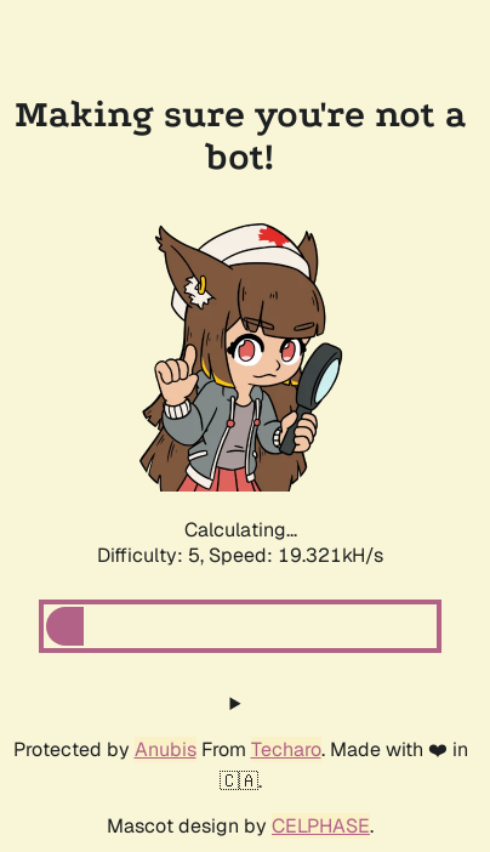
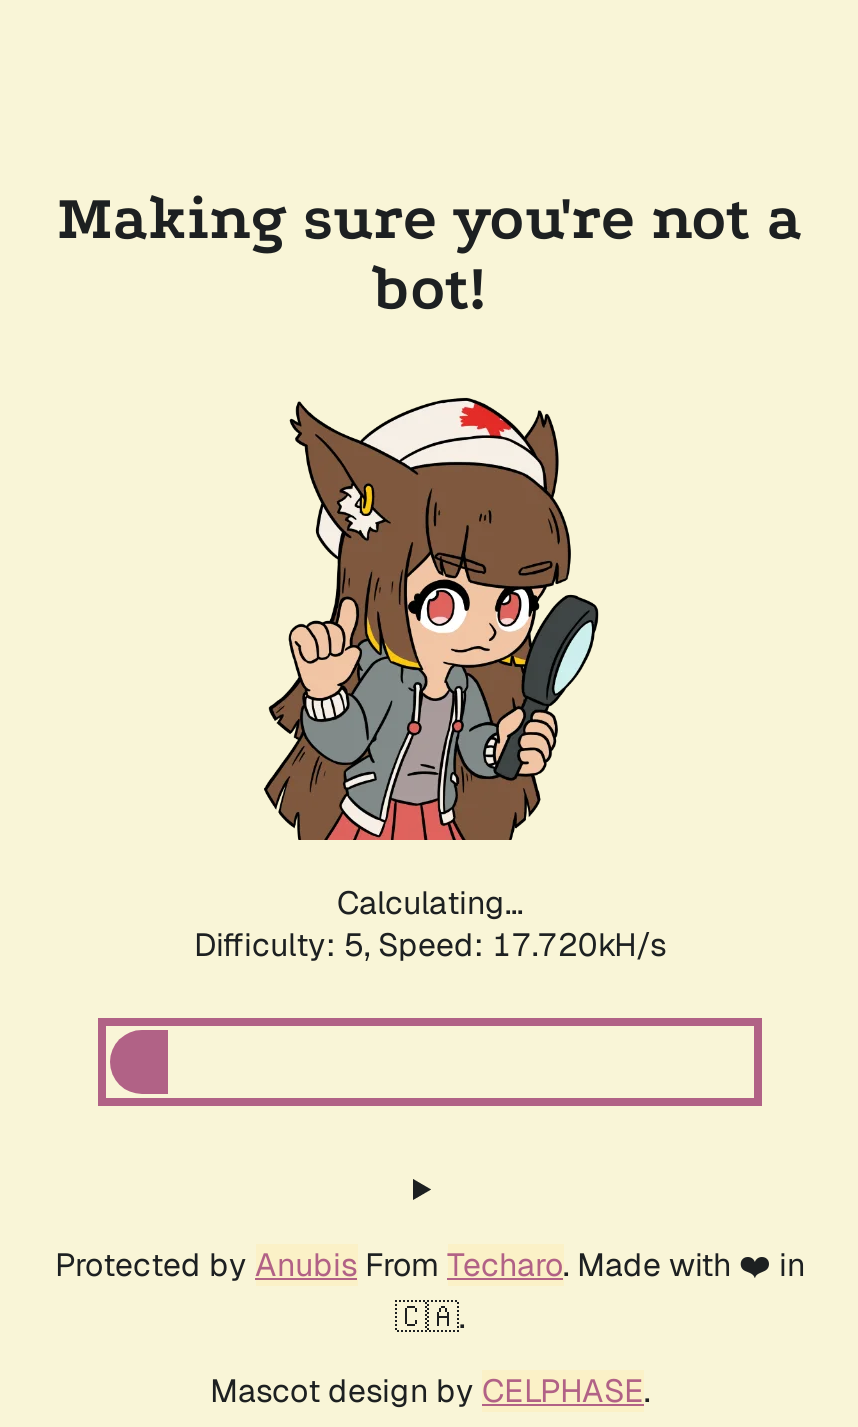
[97,543,383,568] Difficulty: 5, Speed: 19.321kH/s -> [194,924,666,966] Difficulty: 5, Speed: 17.720kH/s

